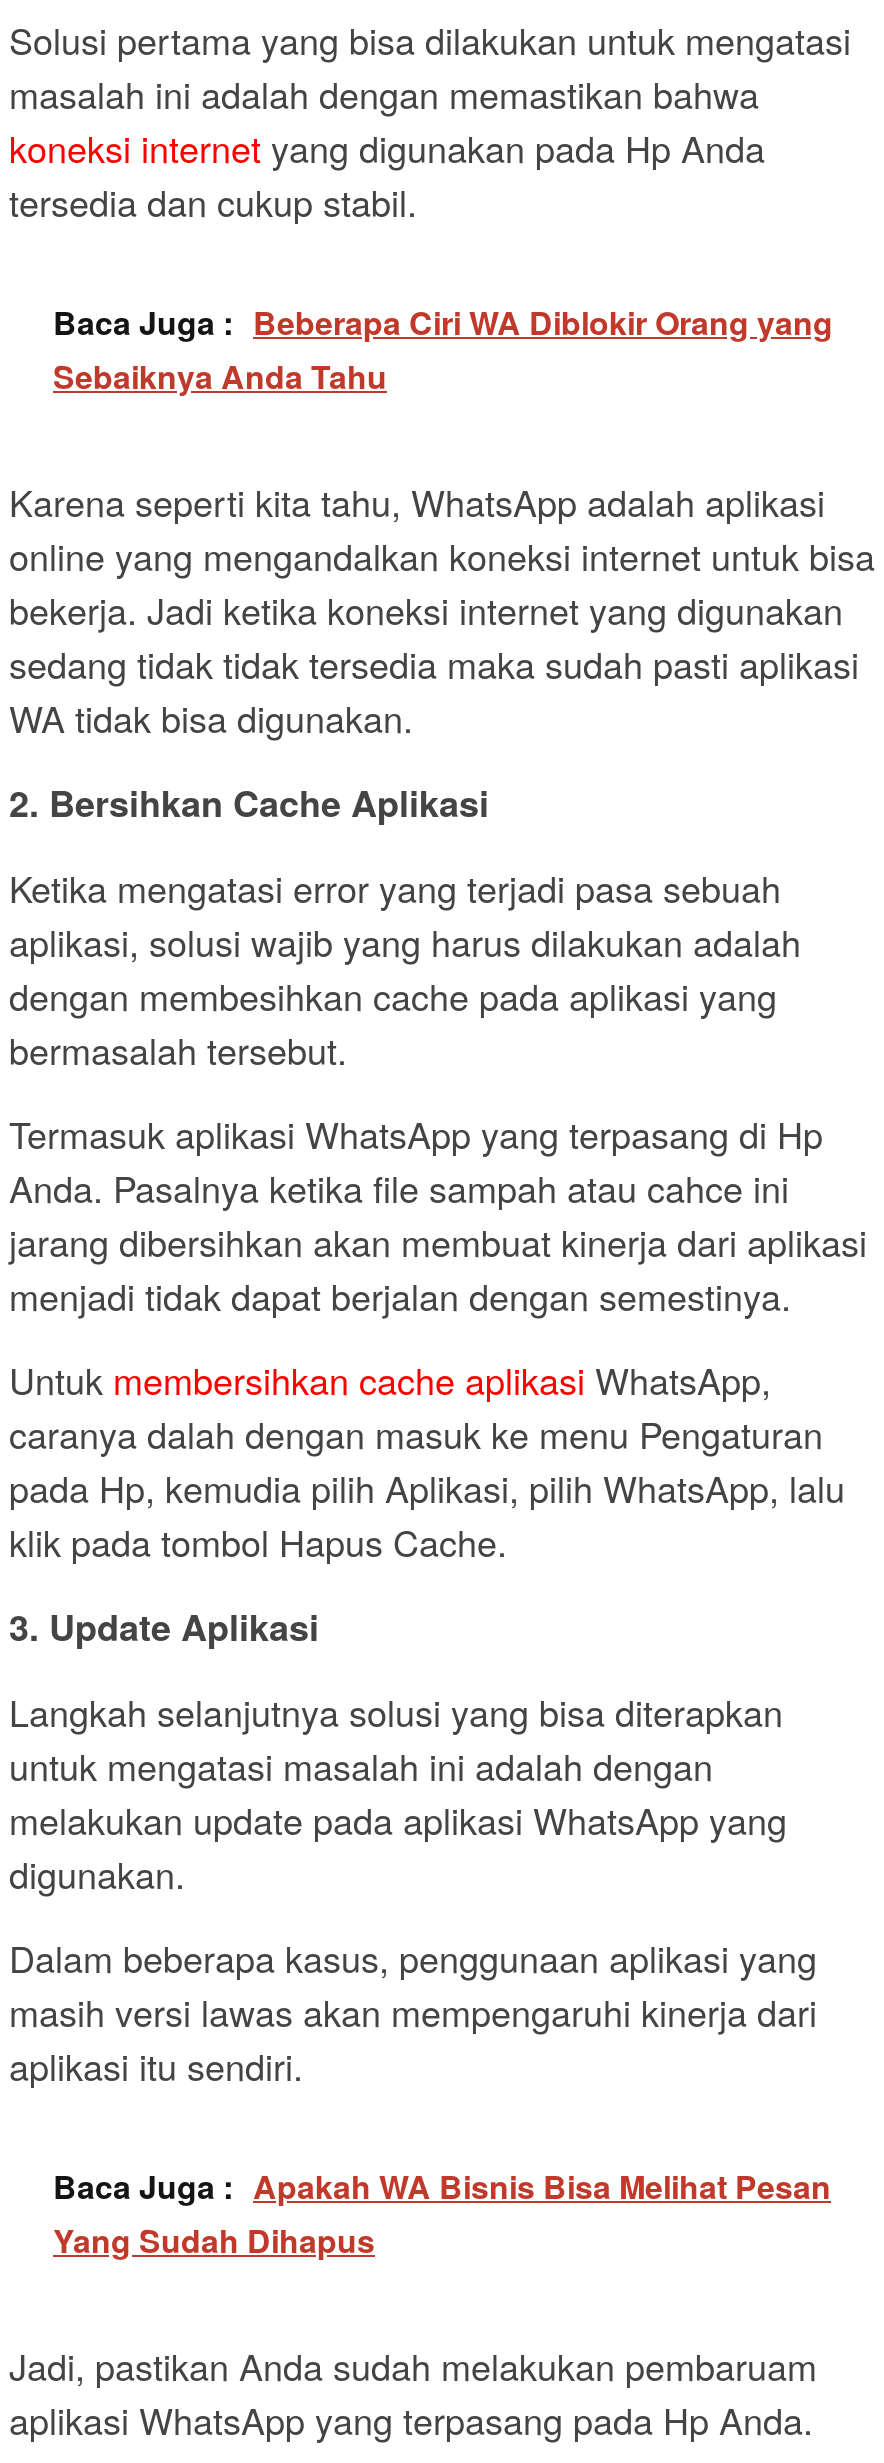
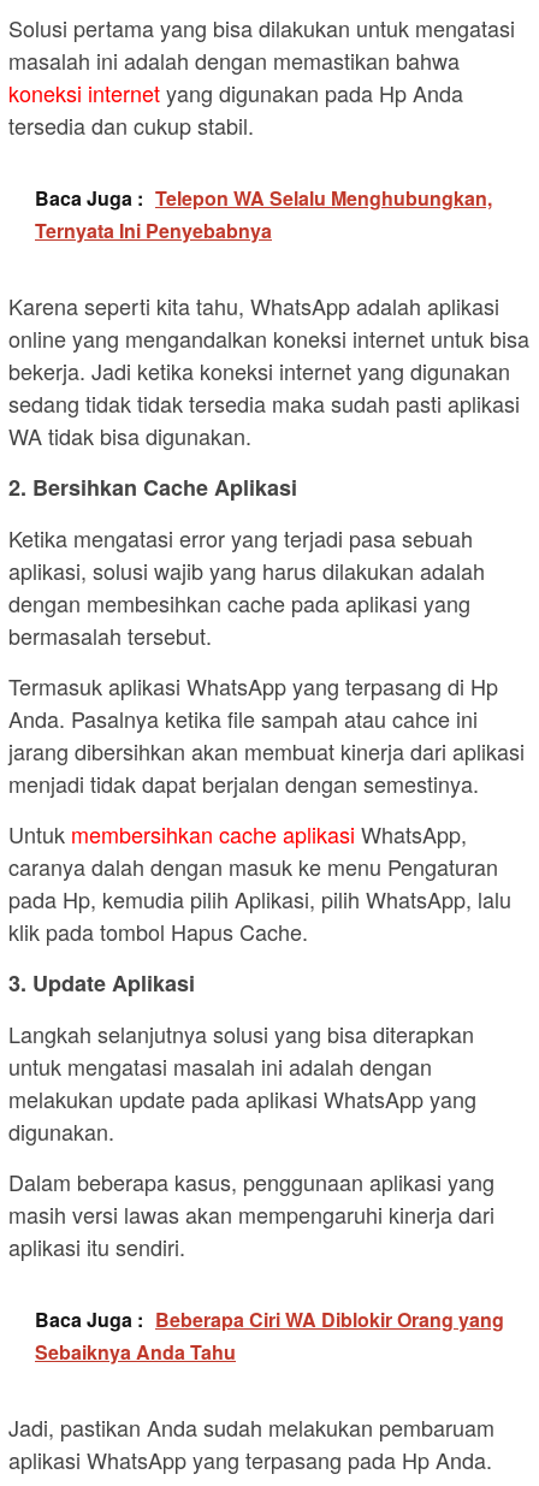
none -> [35,184,492,244] Baca Juga : Telepon WA Selalu Menghubungkan, | Ternyata Ini Penyebabnya
moved [53,299,833,399] -> [35,1305,504,1365]: Baca Juga : Beberapa Ciri WA Diblokir Orang yang | Sebaiknya Anda Tahu
[53,2163,831,2263] Baca Juga : Apakah WA Bisnis Bisa Melihat Pesan | Yang Sudah Dihapus -> none

